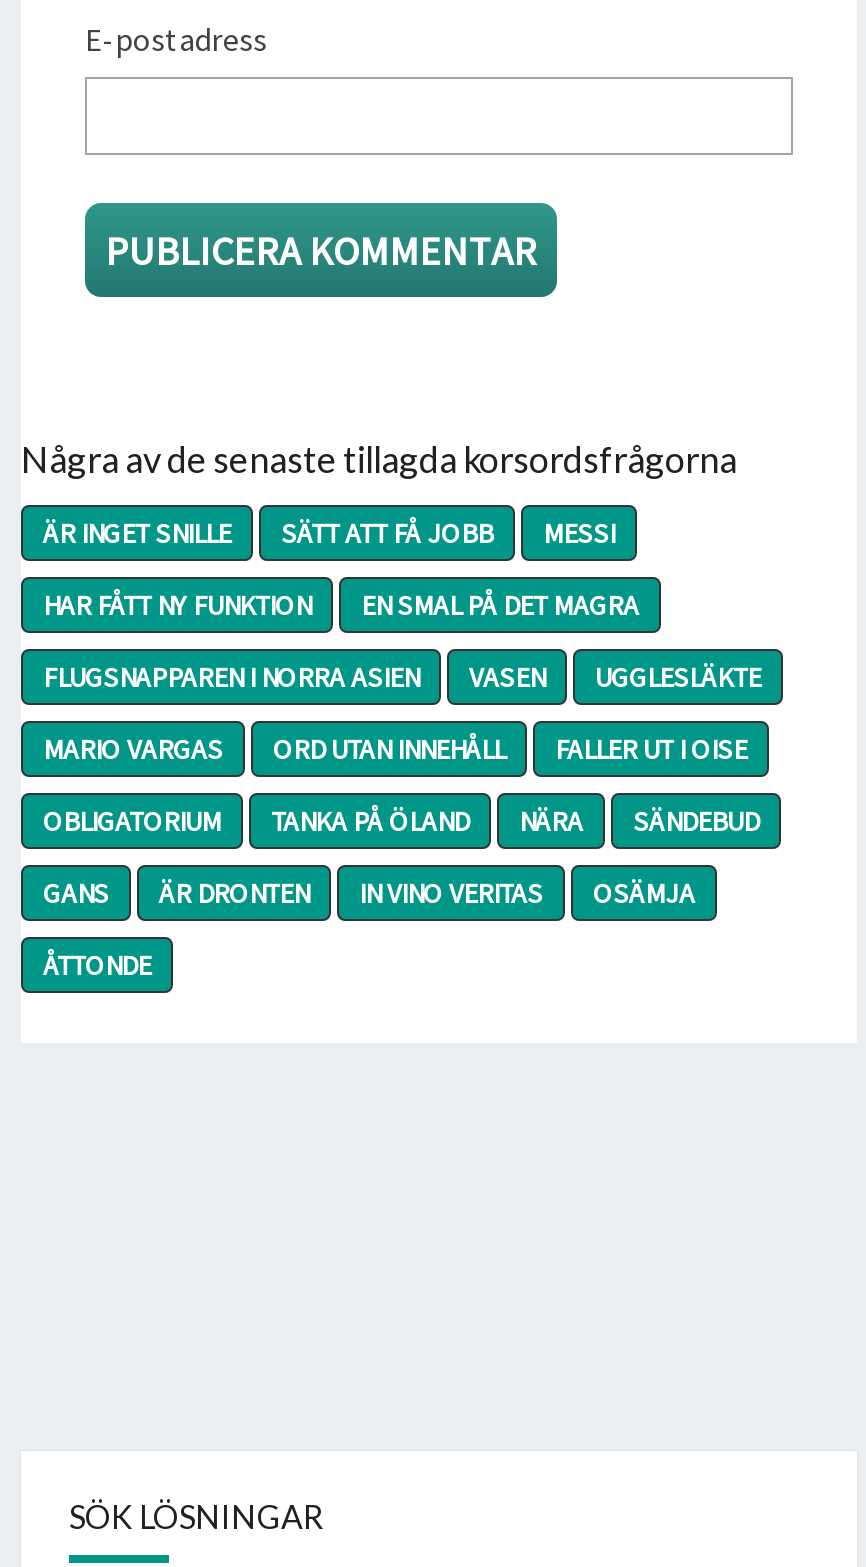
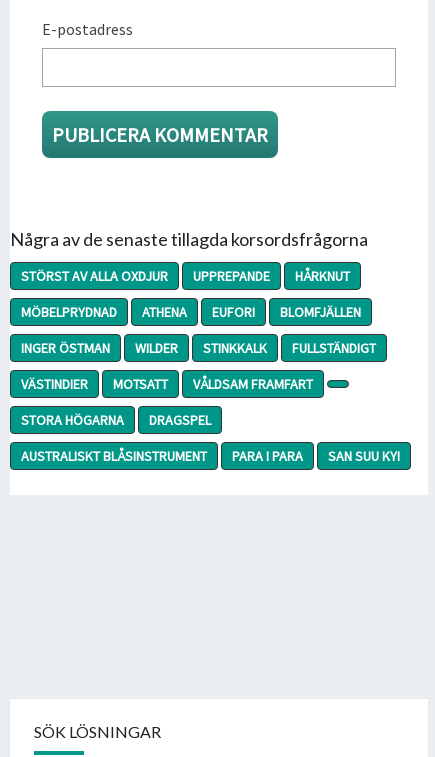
[43,515,761,983] ÄR INGET SNILLE | SÄTT ATT FÅ JOBB | MESSI | HAR FÅTT NY FUNKTION | EN SMAL PÅ DET MAGRA | FLUGSNAPPAREN I NORRA ASIEN | VASEN | UGGLESLÄKTE | MARIO VARGAS | ORD UTAN INNEHÅLL | FALLER UT I OISE | OBLIGATORIUM | TANKA PÅ ÖLAND | NÄRA | SÄNDEBUD | GANS | ÄR DRONTEN | IN VINO VERITAS | OSÄMJA | ÅTTONDE -> [21,267,400,465] STÖRST AV ALLA OXDJUR | UPPREPANDE | HÅRKNUT | MÖBELPRYDNAD | ATHENA | EUFORI | BLOMFJÄLLEN | INGER ÖSTMAN | WILDER | STINKKALK | FULLSTÄNDIGT | VÄSTINDIER | MOTSATT | VÅLDSAM FRAMFART | STORA HÖGARNA | DRAGSPEL | AUSTRALISKT BLÅSINSTRUMENT | PARA I PARA | SAN SUU KYI

